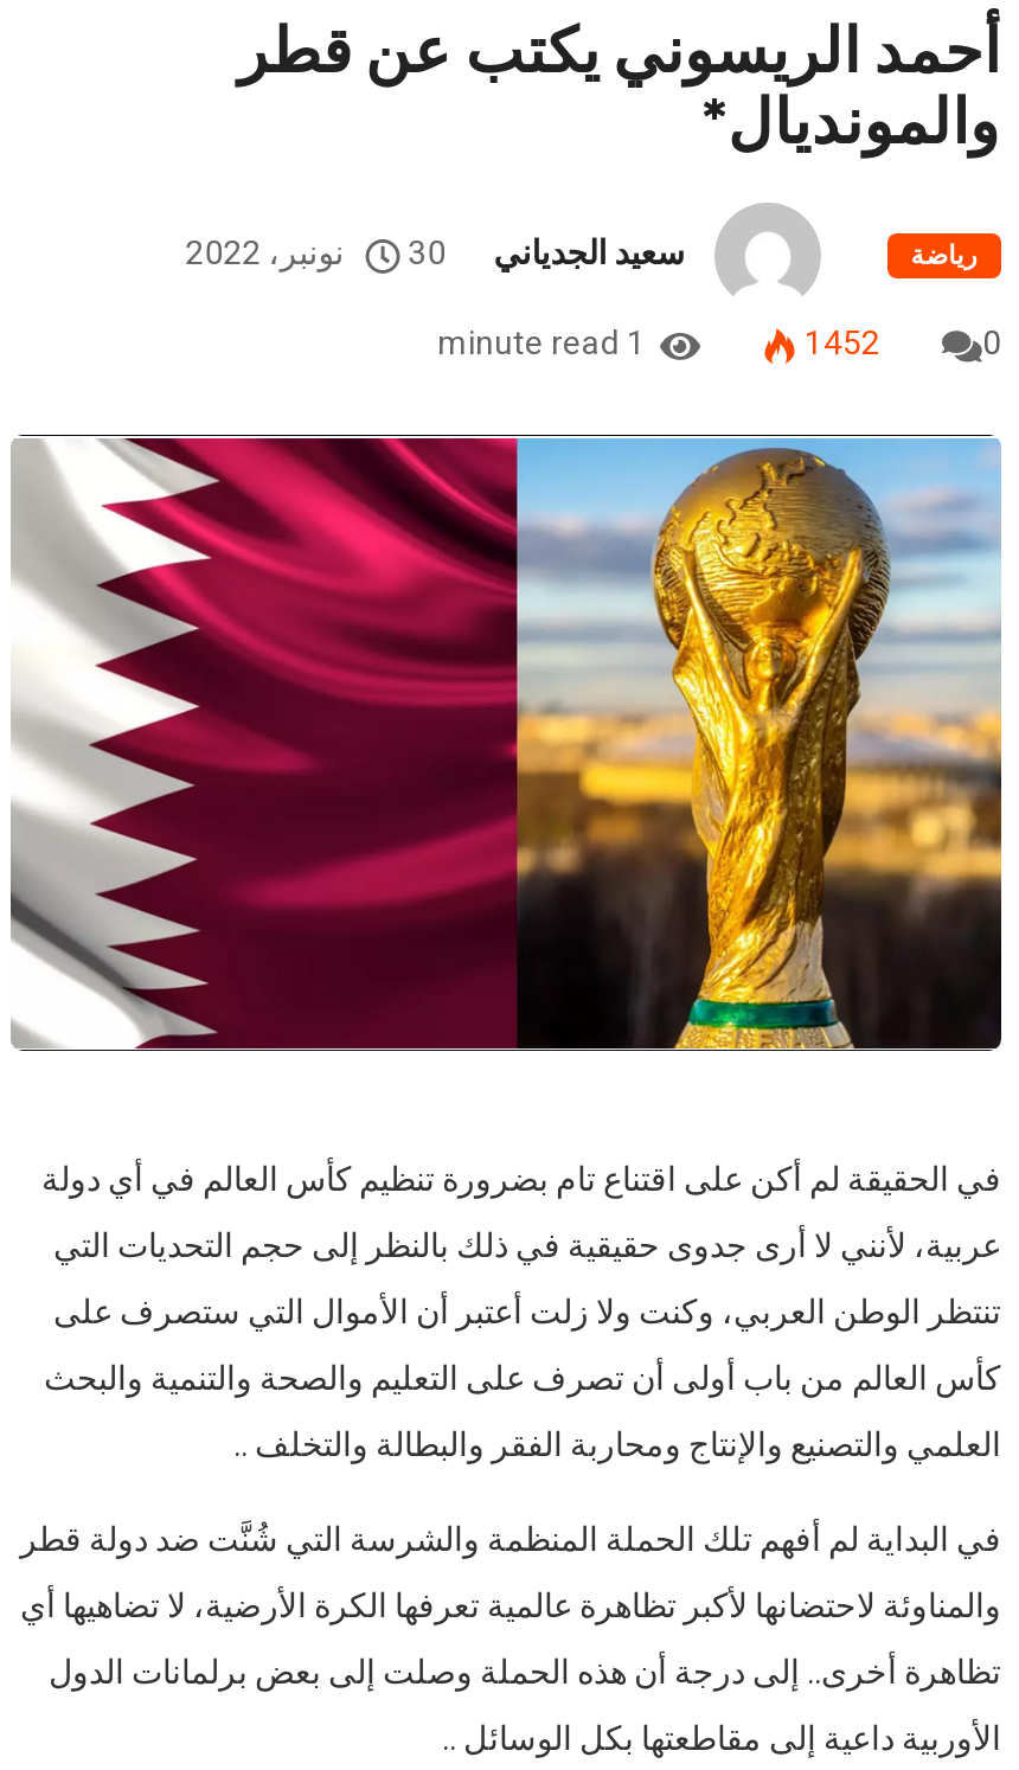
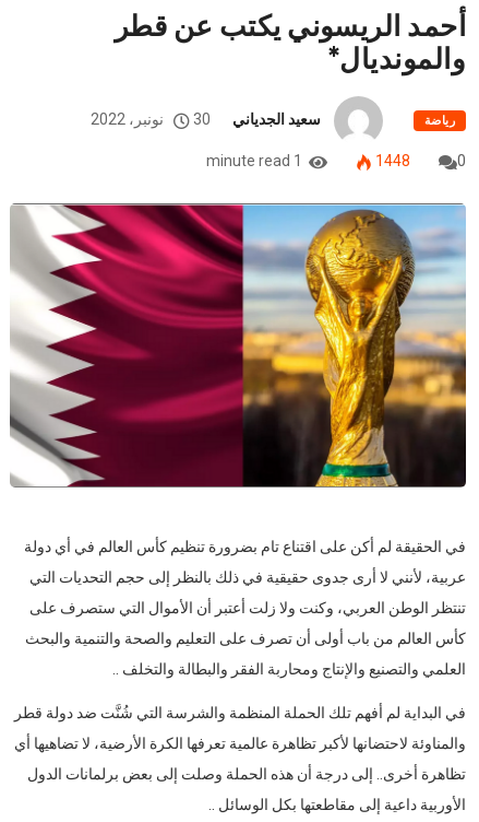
[797,323,880,361] 1452 -> [372,152,410,169] 1448

